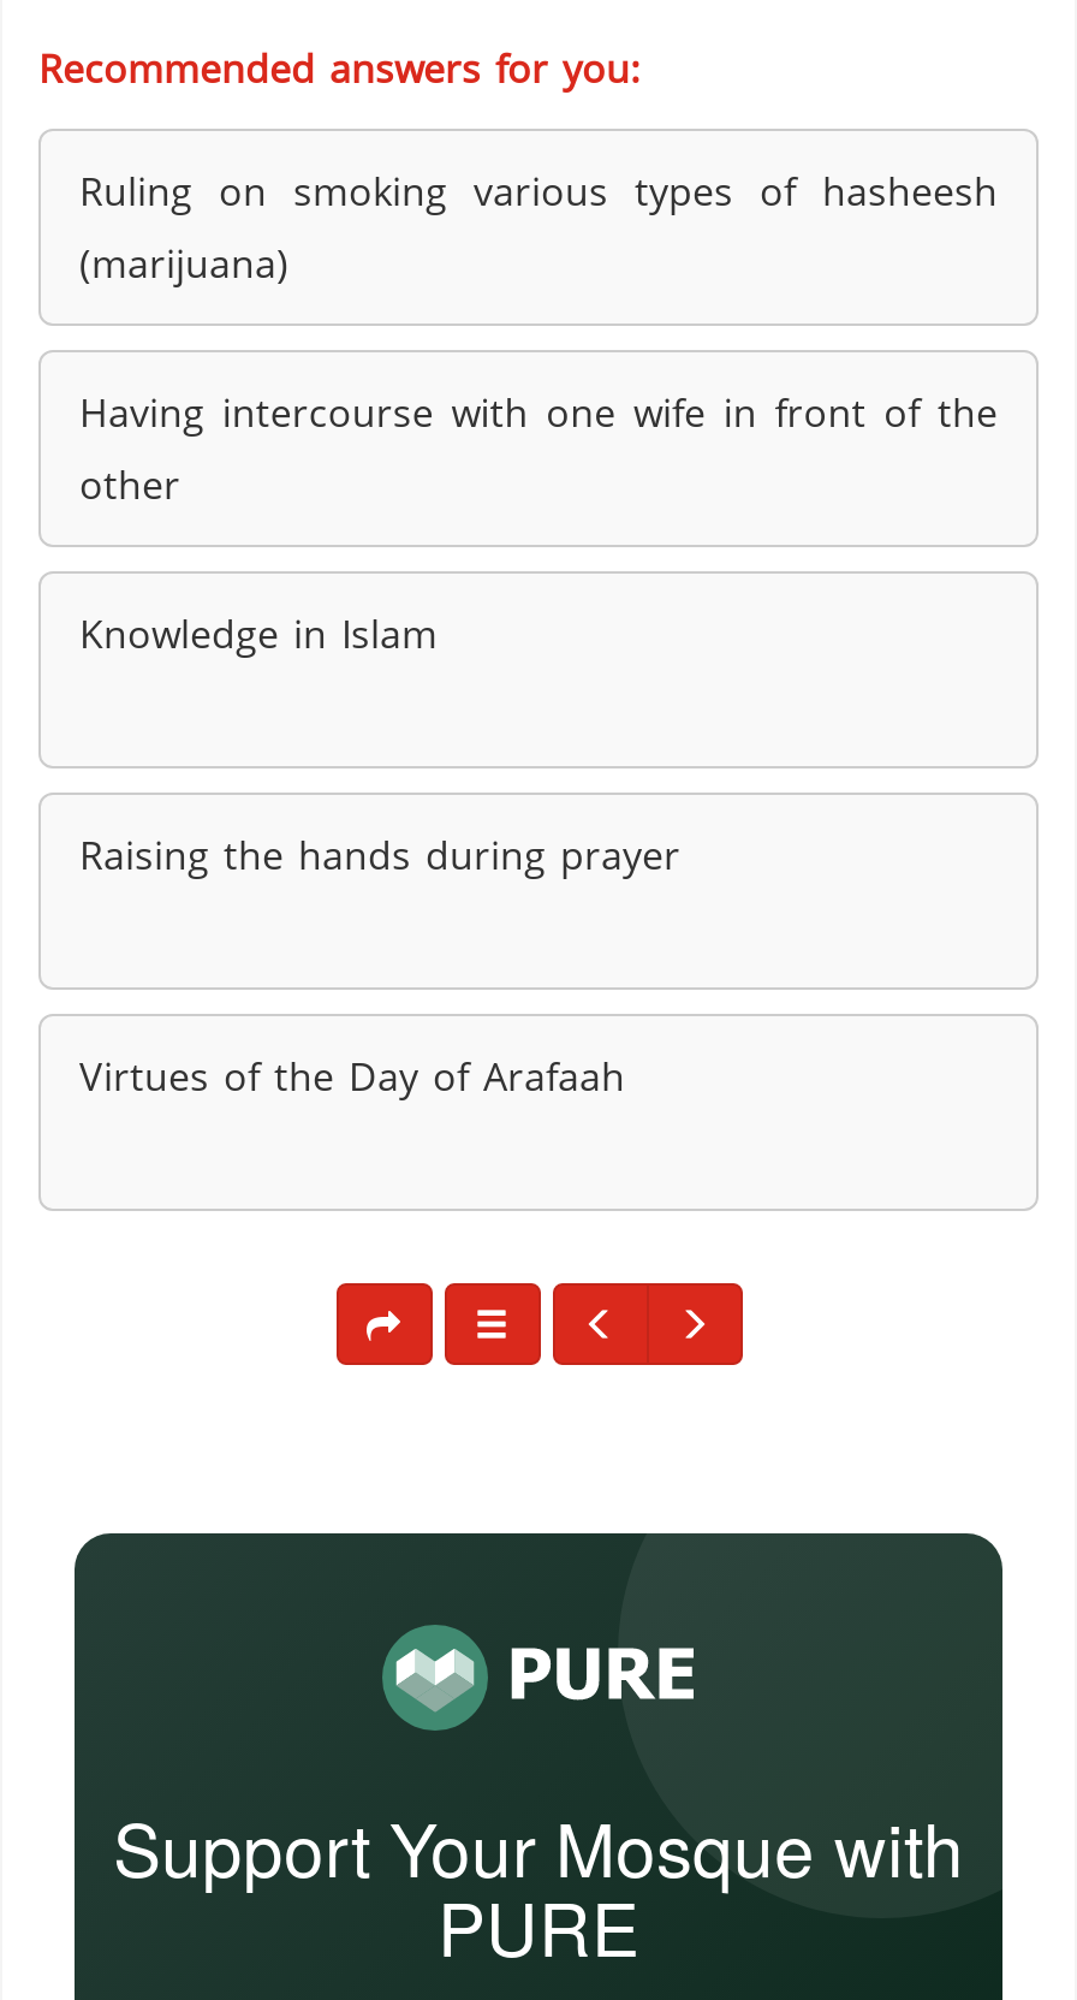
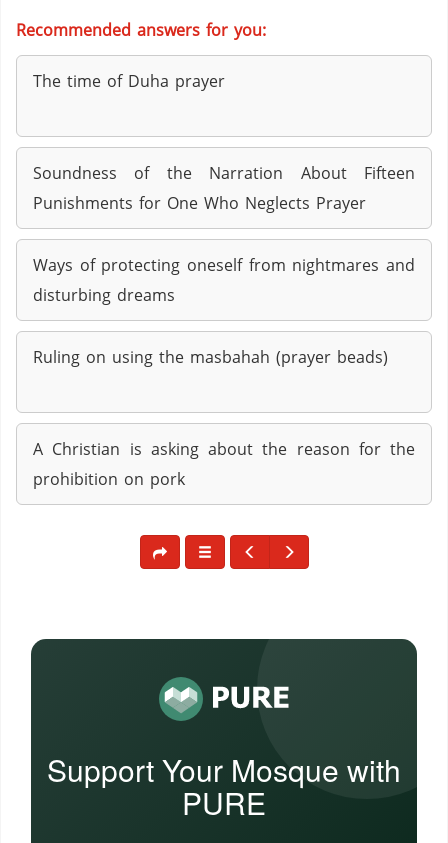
[79,165,998,290] Ruling on smoking various types of hasheesh | (marijuana) -> [33,70,225,92] The time of Duha prayer
[79,386,998,511] Having intercourse with one wife in front of the | other -> [33,162,415,214] Soundness of the Narration About Fifteen | Punishments for One Who Neglects Prayer
[79,607,438,660] Knowledge in Islam -> [33,254,415,306] Ways of protecting oneself from nightmares and | disturbing dreams
[79,829,680,882] Raising the hands during prayer -> [33,346,388,368] Ruling on using the masbahah (prayer beads)
[79,1050,625,1103] Virtues of the Day of Arafaah -> [33,438,415,490] A Christian is asking about the reason for the | prohibition on pork

